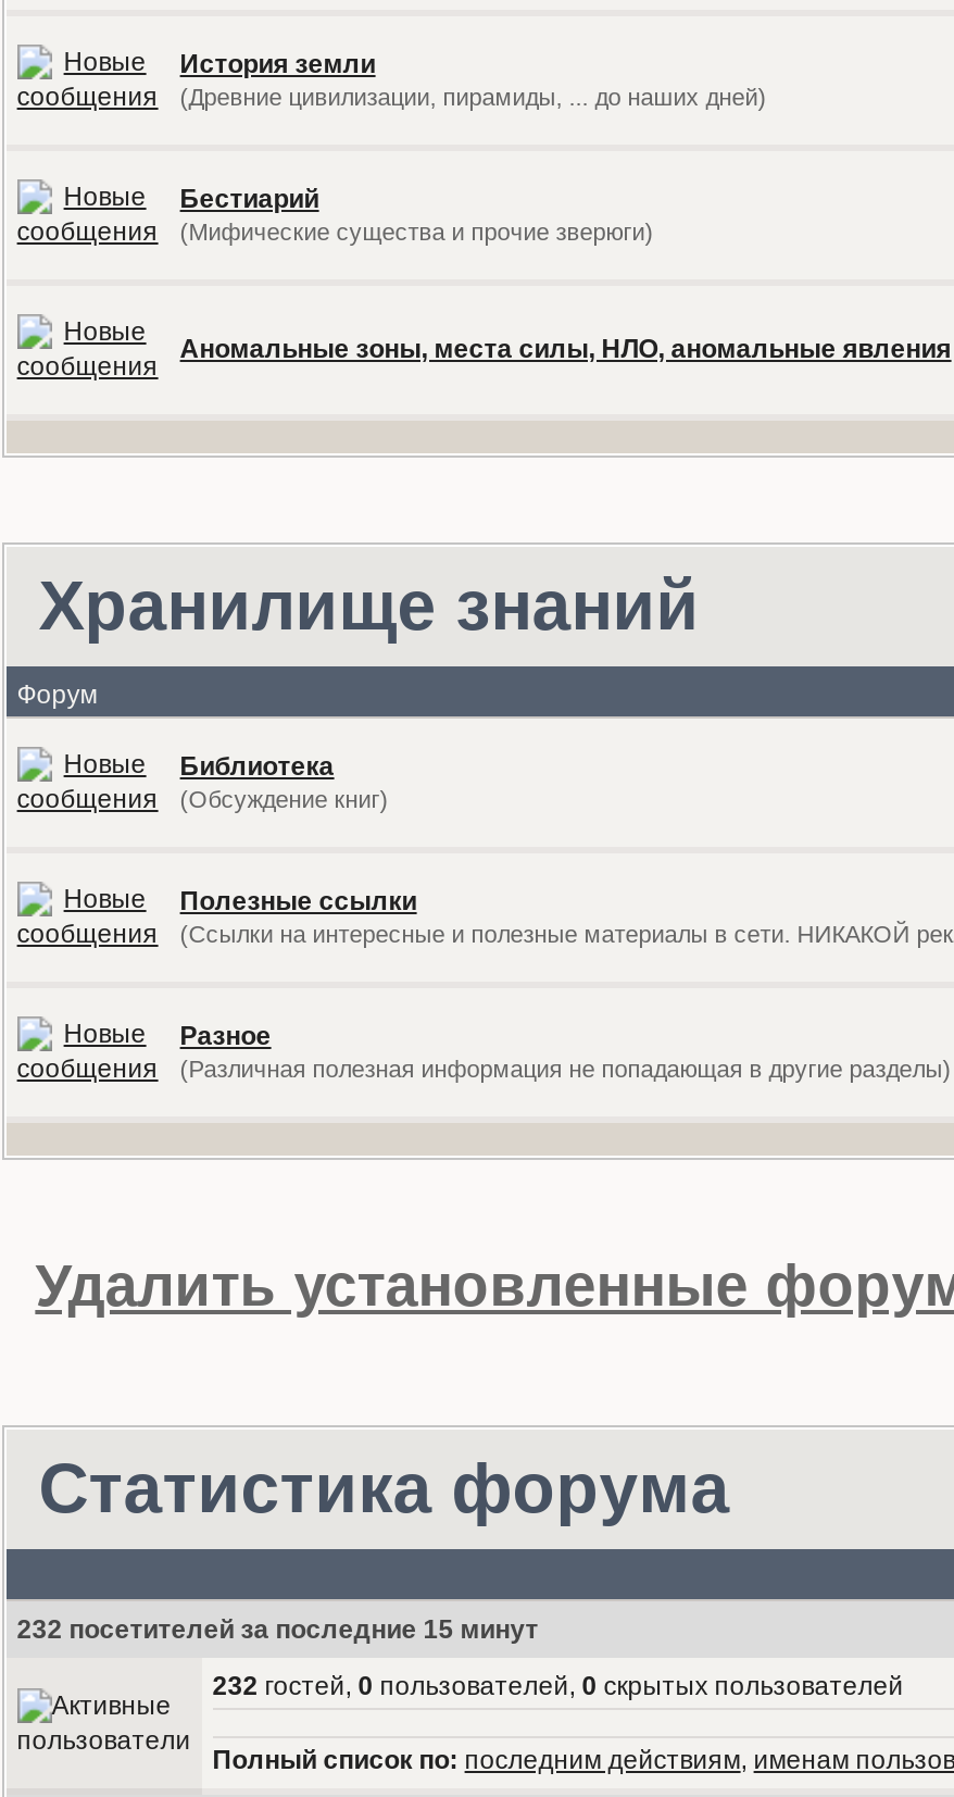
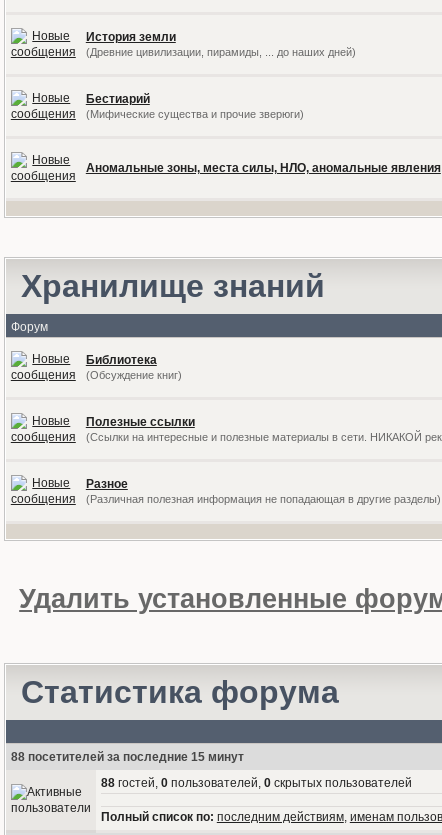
[17,1614,538,1644] 232 посетителей за последние 15 минут -> [11,750,244,764] 88 посетителей за последние 15 минут
[213,1670,904,1701] 232 гостей, 0 пользователей, 0 скрытых пользователей -> [101,776,412,790] 88 гостей, 0 пользователей, 0 скрытых пользователей

